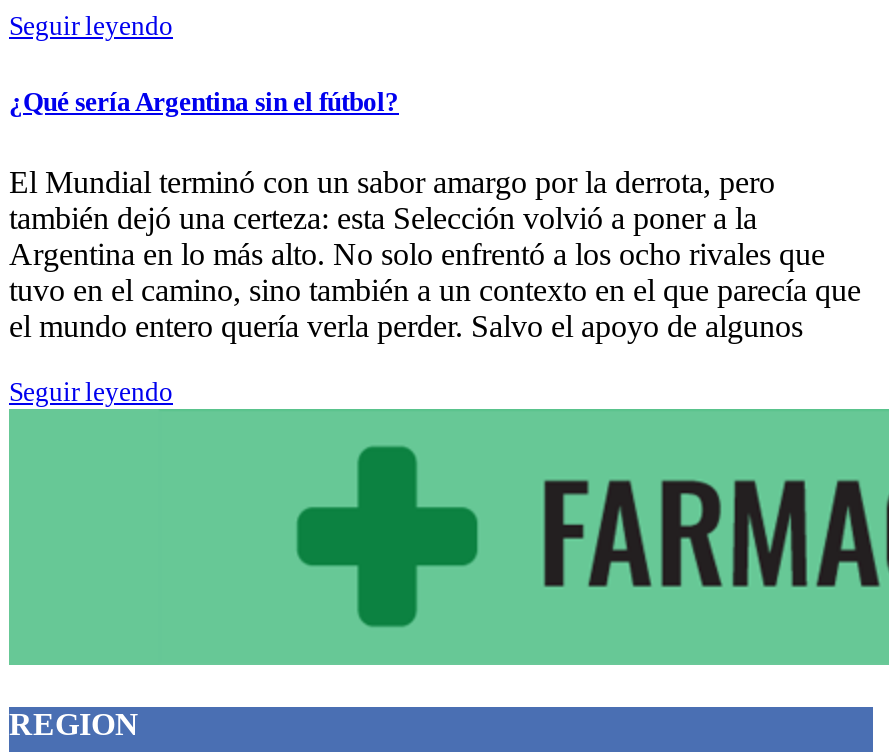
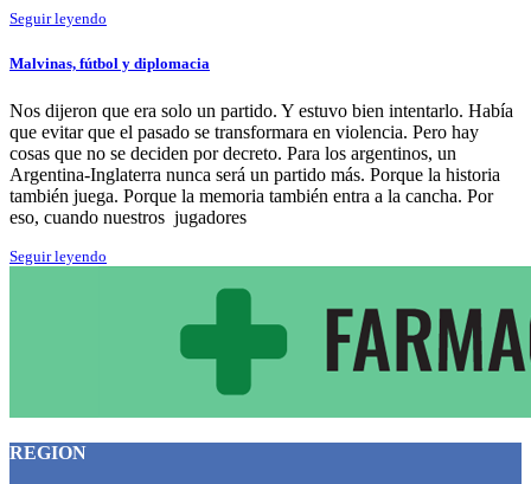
[9,88,399,118] ¿Qué sería Argentina sin el fútbol? -> [9,55,210,73] Malvinas, fútbol y diplomacia
[9,164,861,342] El Mundial terminó con un sabor amargo por la derrota, pero | también dejó una certeza: esta Selección volvió a poner a la | Argentina en lo más alto. No solo enfrentó a los ocho rivales que | tuvo en el camino, sino también a un contexto en el que parecía que | el mundo entero quería verla perder. Salvo el apoyo de algunos -> [9,100,513,227] Nos dijeron que era solo un partido. Y estuvo bien intentarlo. Había | que evitar que el pasado se transformara en violencia. Pero hay | cosas que no se deciden por decreto. Para los argentinos, un | Argentina-Inglaterra nunca será un partido más. Porque la historia | también juega. Porque la memoria también entra a la cancha. Por | eso, cuando nuestros jugadores

